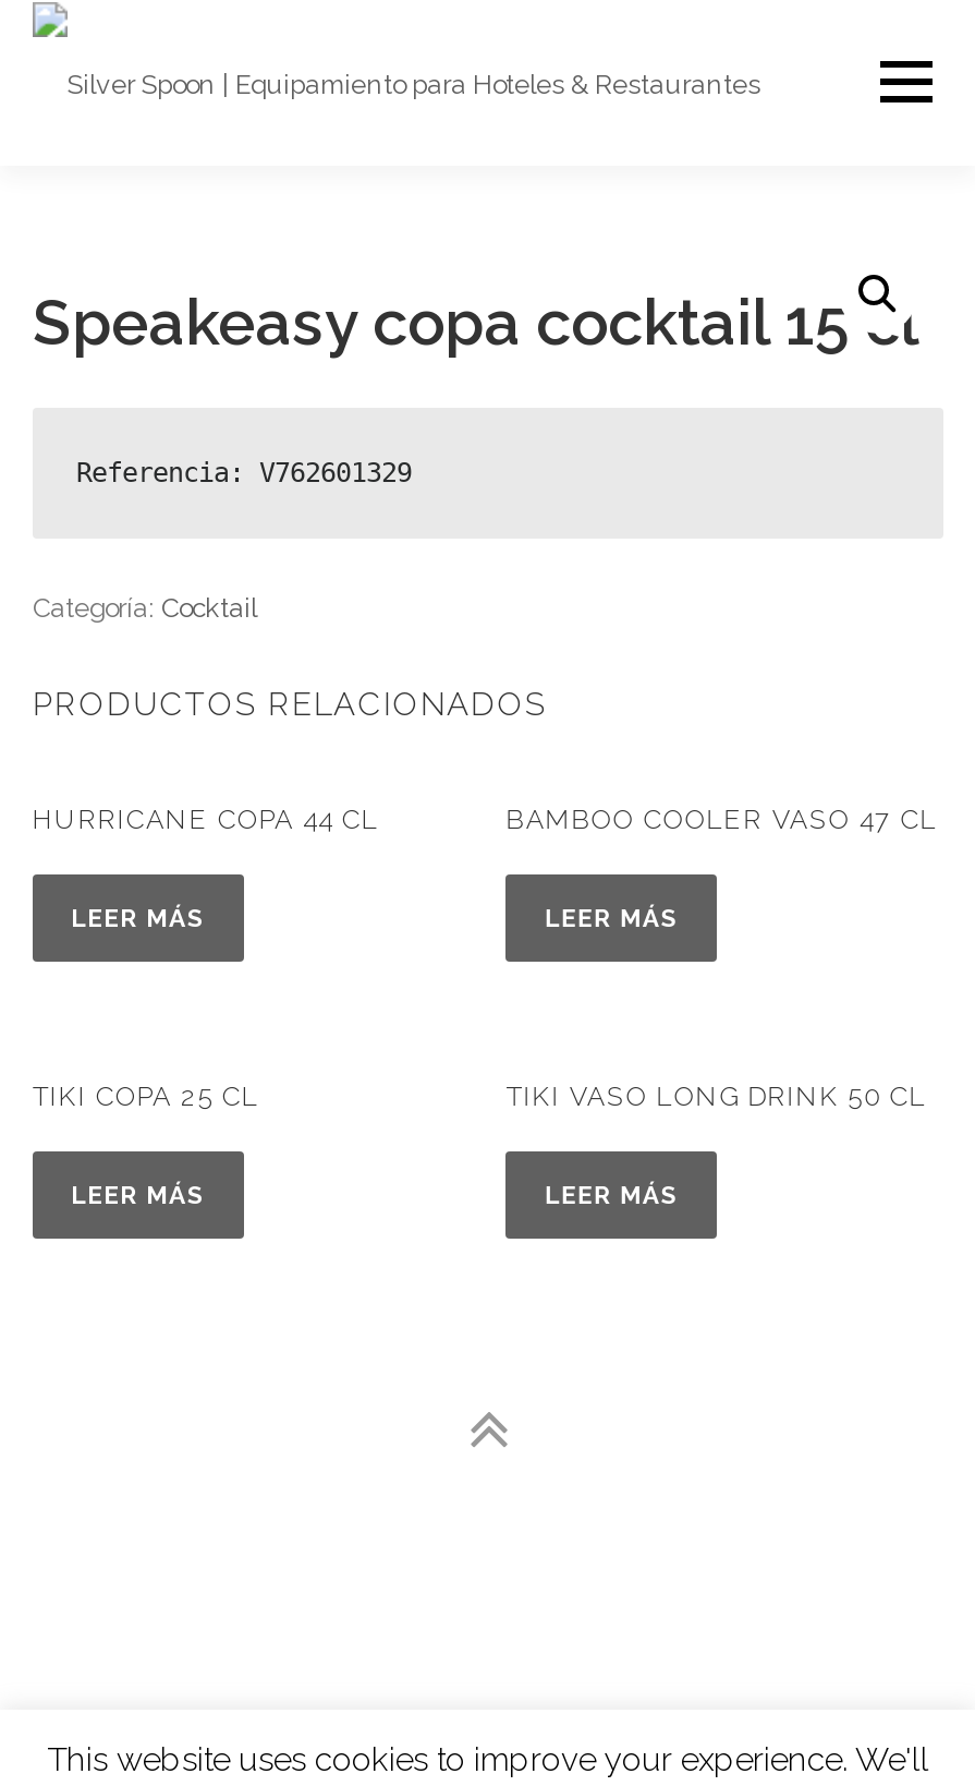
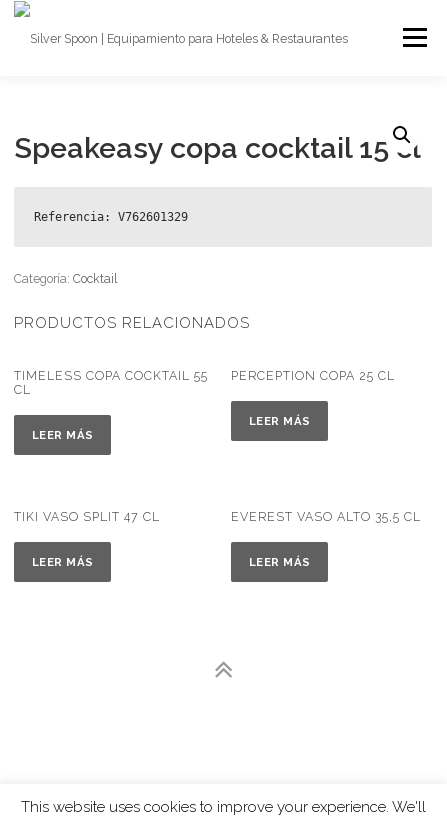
[33,803,379,836] HURRICANE COPA 44 CL -> [14,368,208,397] TIMELESS COPA COCKTAIL 55 | CL
[506,803,938,836] BAMBOO COOLER VASO 47 CL -> [231,368,395,383] PERCEPTION COPA 25 CL
[33,1080,259,1113] TIKI COPA 25 CL -> [14,509,160,524] TIKI VASO SPLIT 47 CL
[506,1080,927,1113] TIKI VASO LONG DRINK 50 CL -> [231,509,421,524] EVEREST VASO ALTO 35,5 CL

